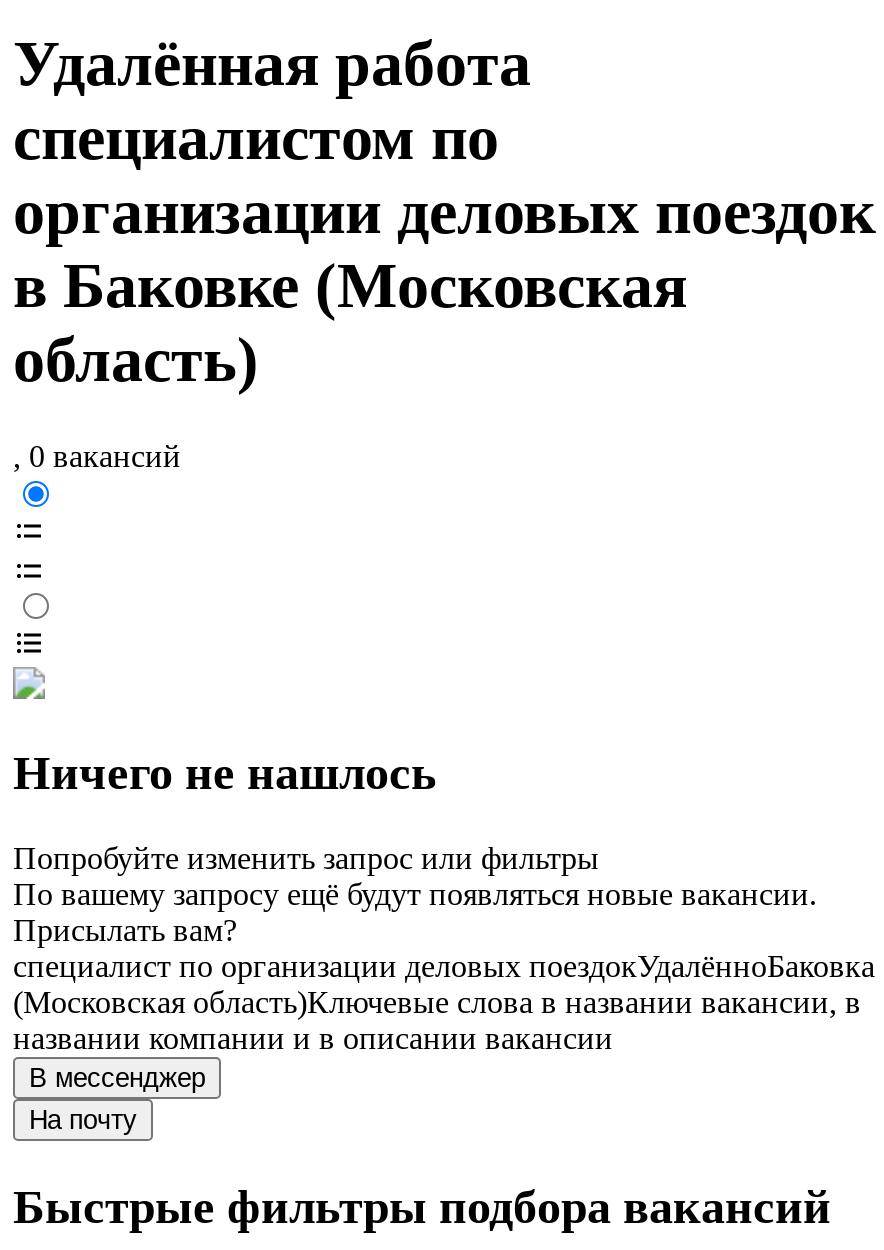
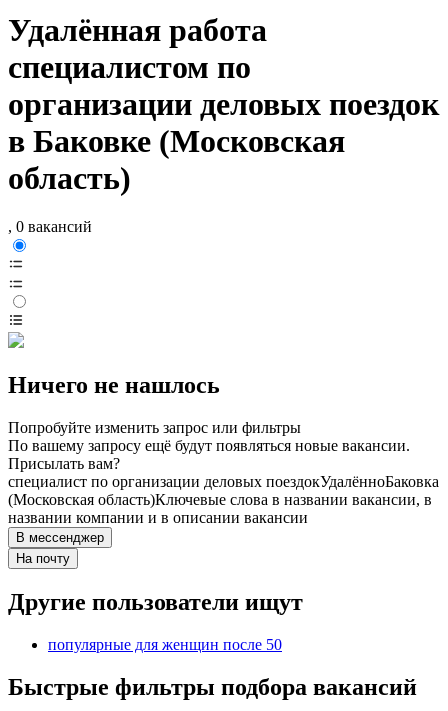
none -> [8,589,303,653] Другие пользователи ищут | популярные для женщин после 50

